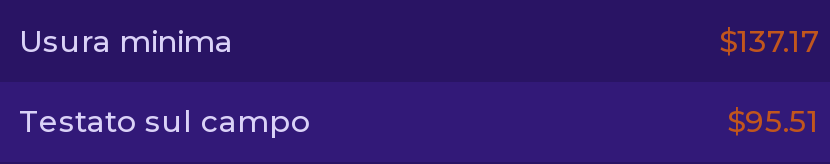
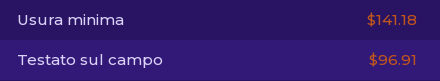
[719,22,819,60] $137.17 -> [367,10,417,29] $141.18
[727,102,819,140] $95.51 -> [369,50,417,69] $96.91

